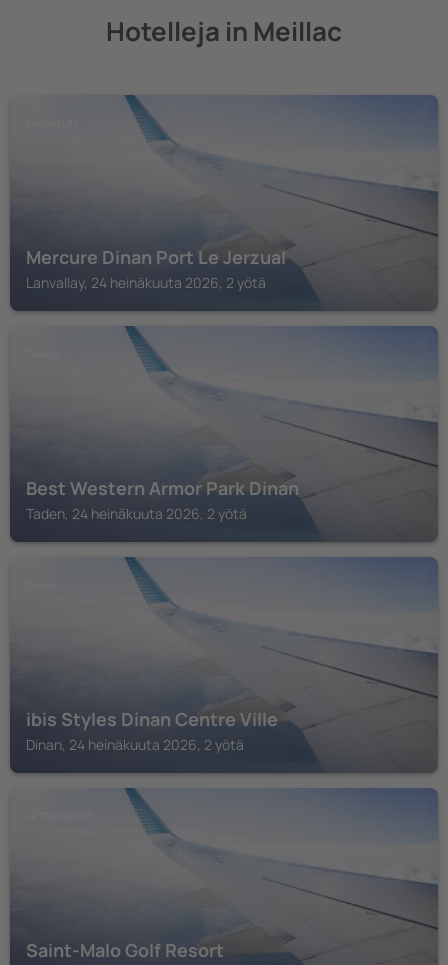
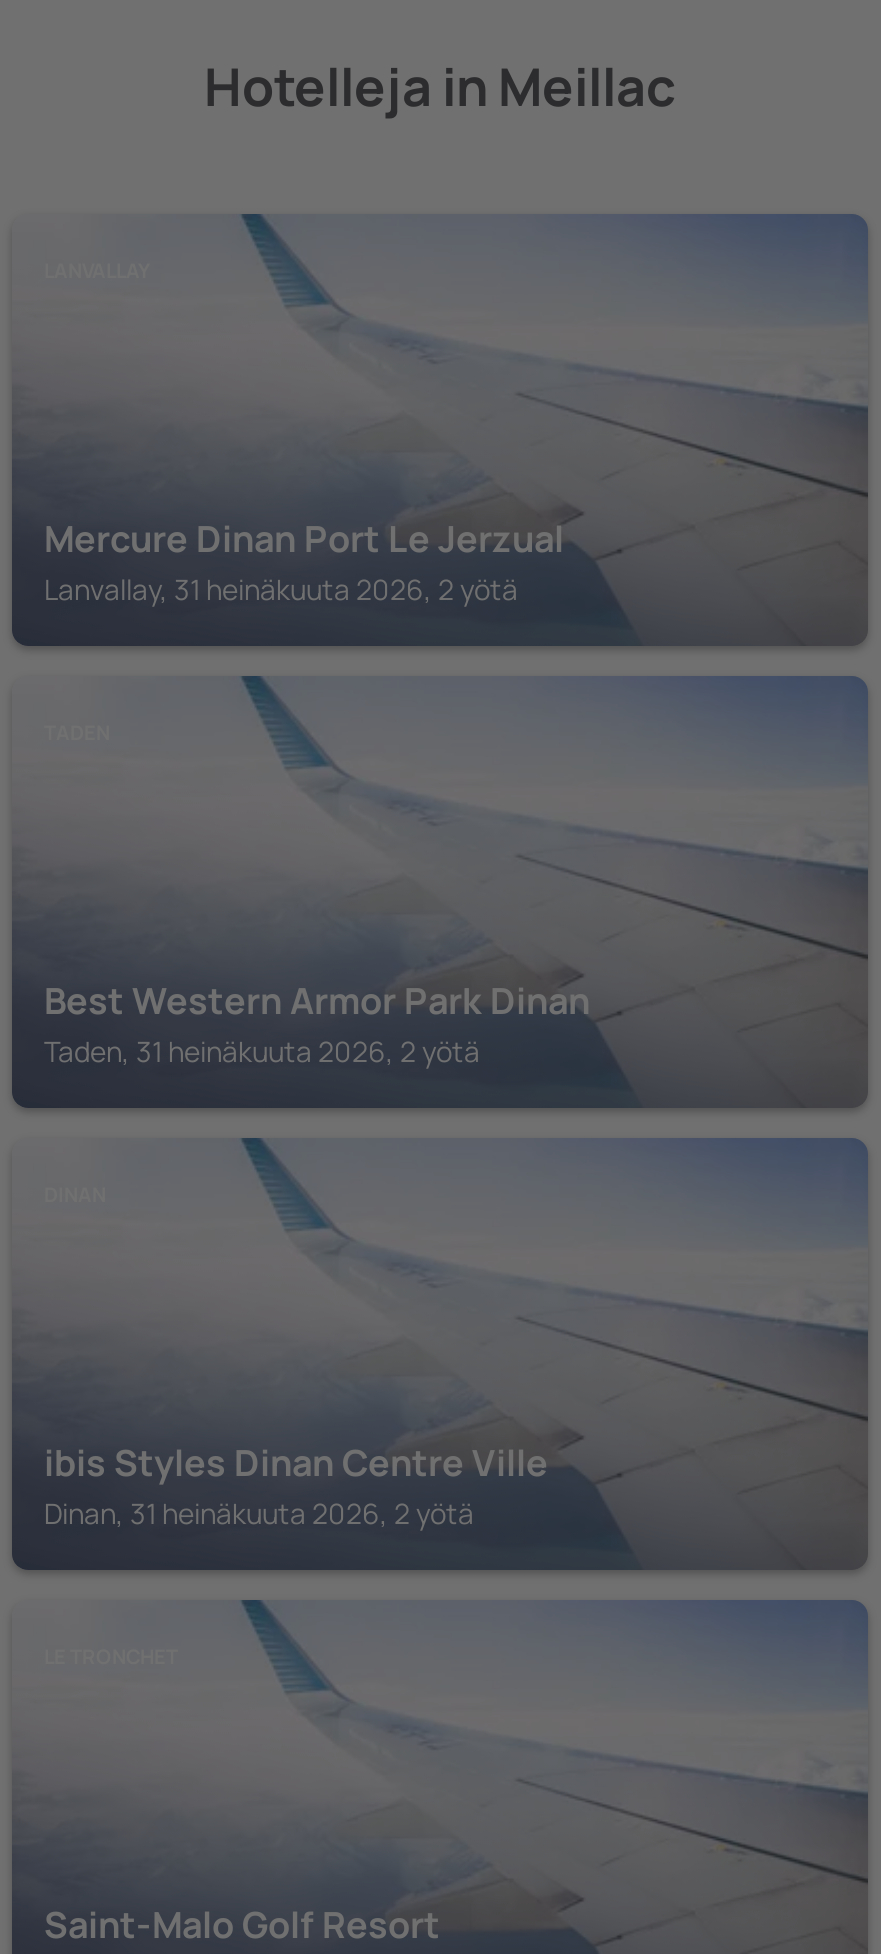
[26,273,266,292] Lanvallay, 24 heinäkuuta 2026, 2 yötä -> [44,570,518,608] Lanvallay, 31 heinäkuuta 2026, 2 yötä
[26,504,247,523] Taden, 24 heinäkuuta 2026, 2 yötä -> [44,1032,480,1070] Taden, 31 heinäkuuta 2026, 2 yötä
[26,735,244,754] Dinan, 24 heinäkuuta 2026, 2 yötä -> [44,1494,474,1532] Dinan, 31 heinäkuuta 2026, 2 yötä

